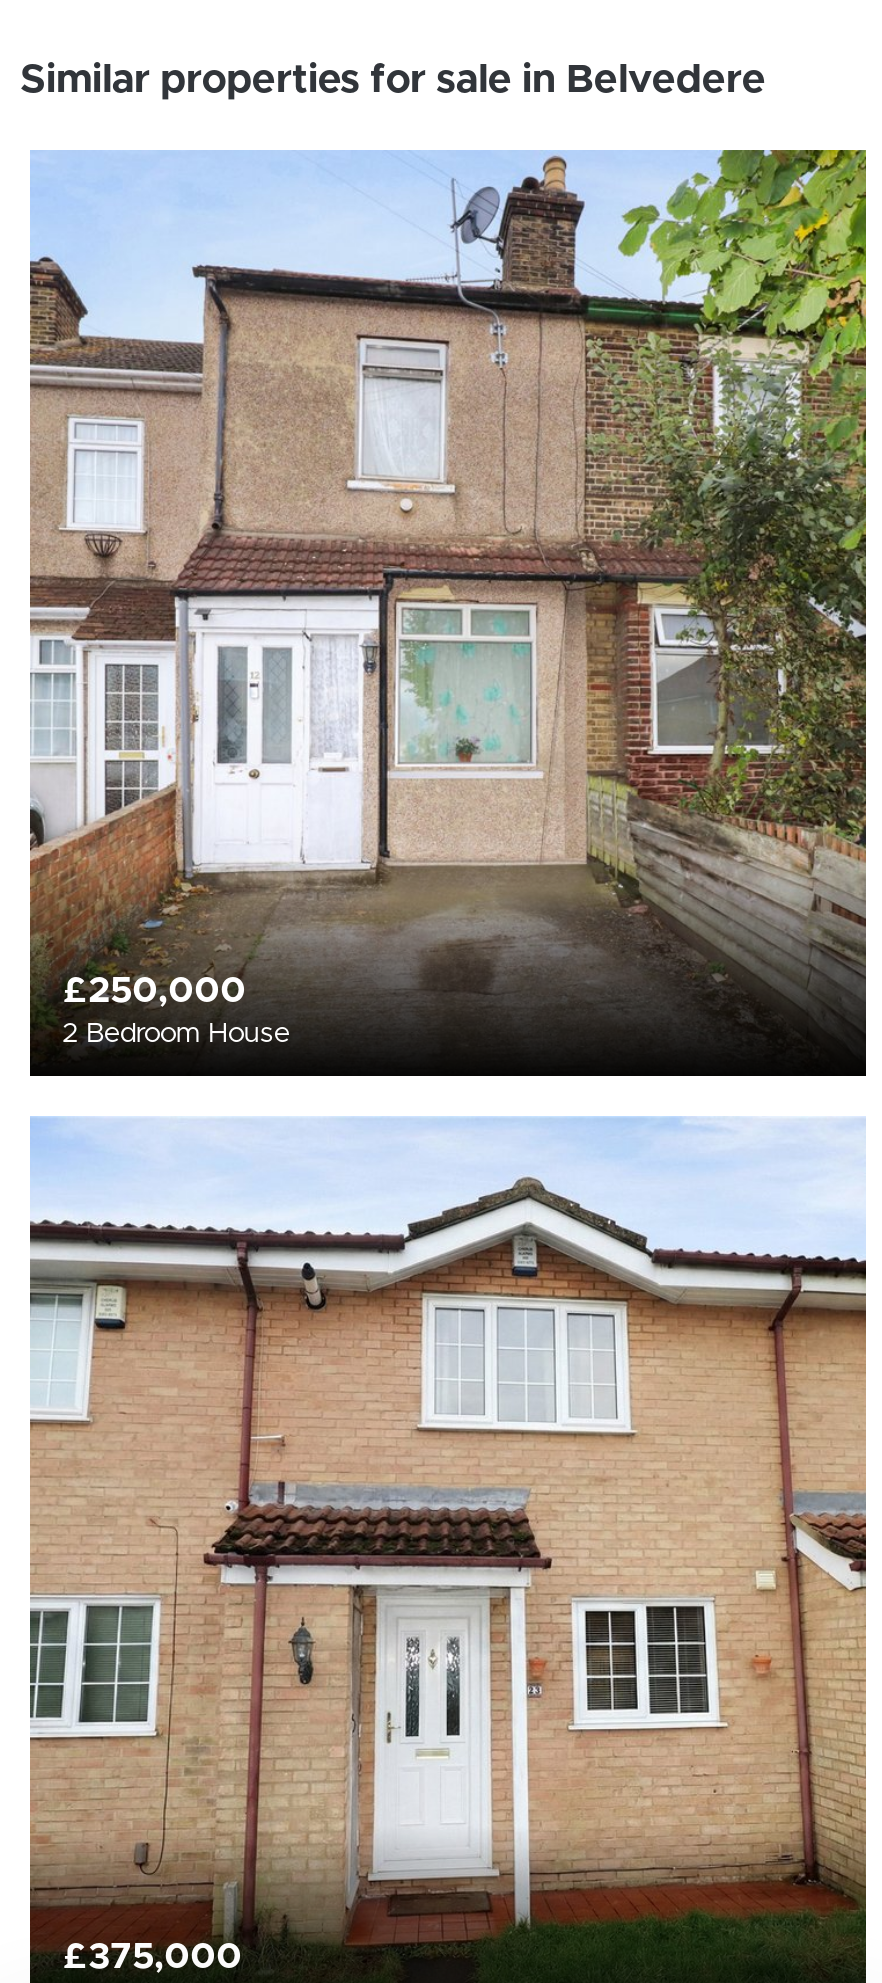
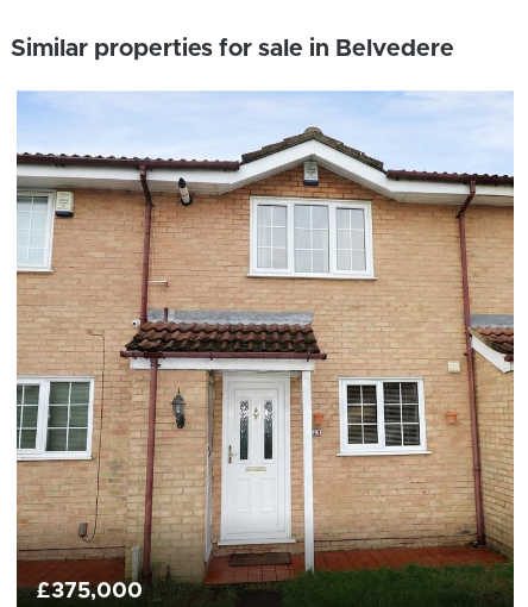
[28,148,868,1048] [image] | £250,000 | 2 Bedroom House -> none

